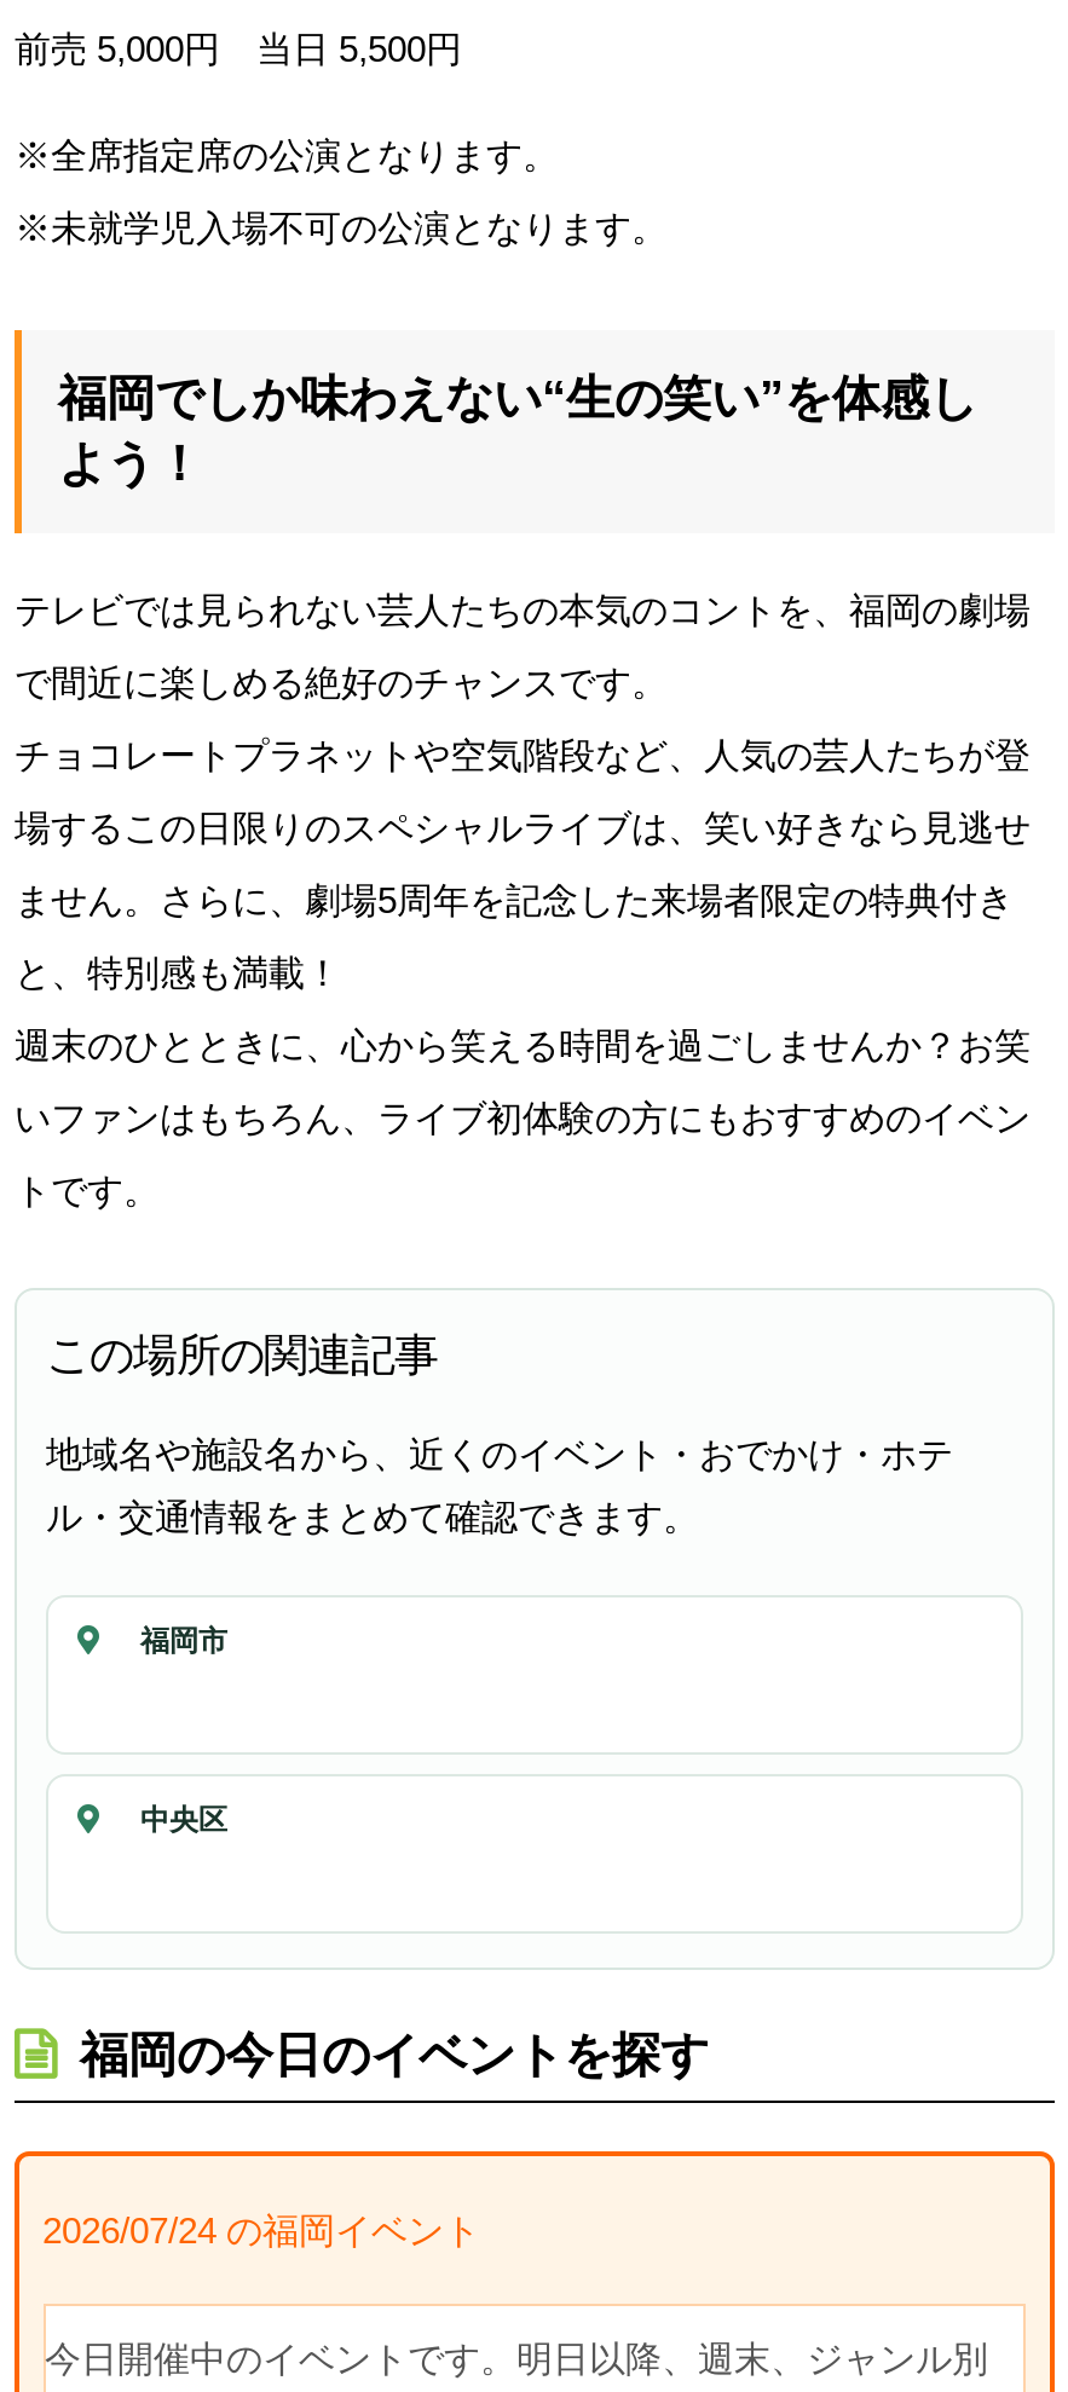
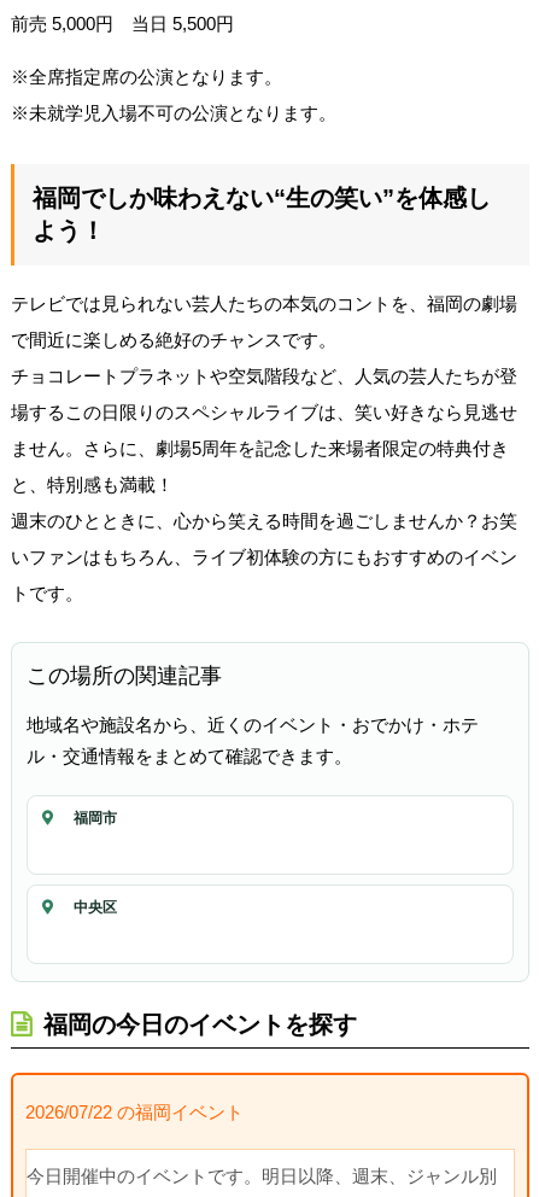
[42,2210,480,2251] 2026/07/24 の福岡イベント -> [25,1102,243,1122] 2026/07/22 の福岡イベント

